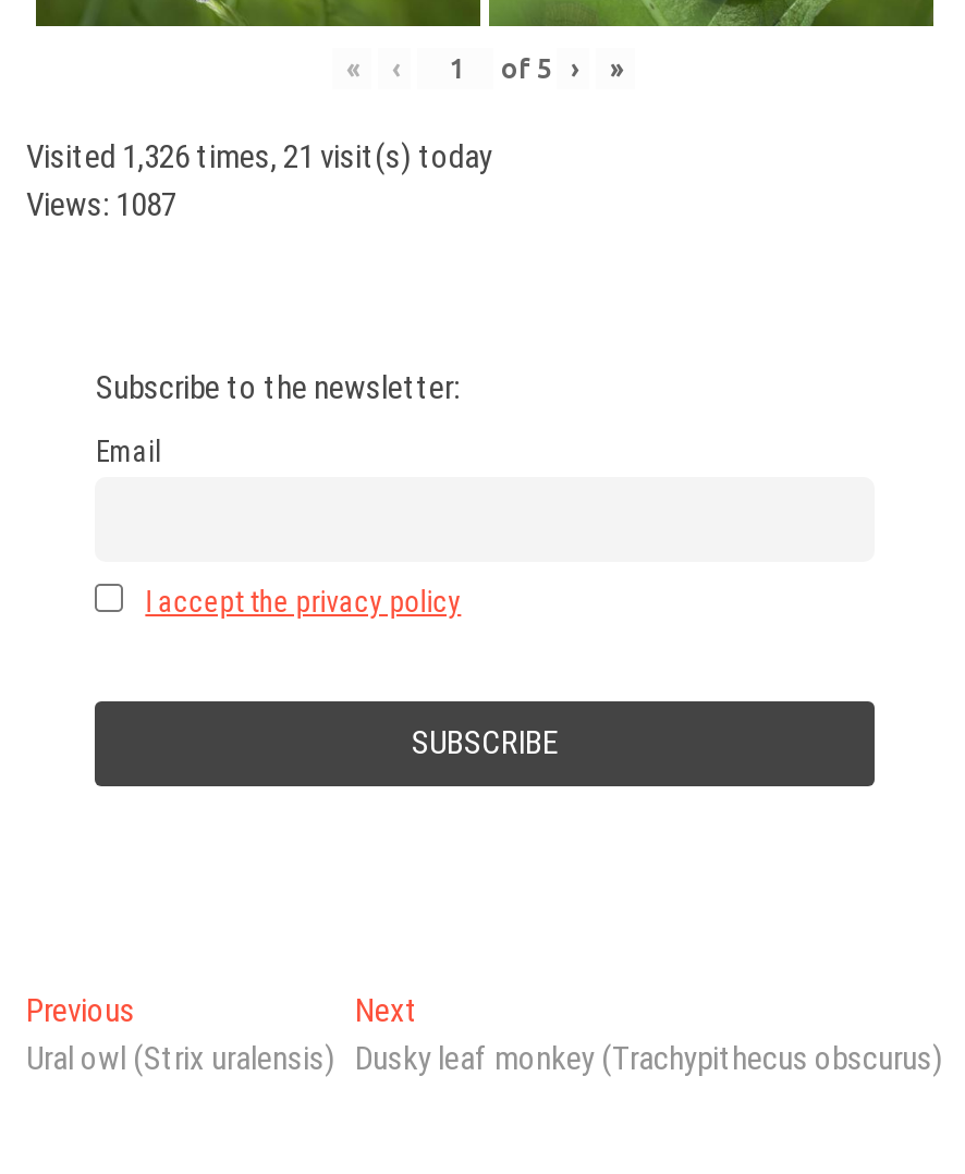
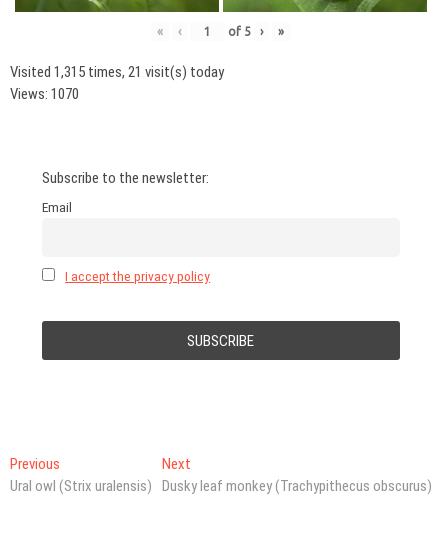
[26,137,492,176] Visited 1,326 times, 21 visit(s) today -> [10,63,224,81] Visited 1,315 times, 21 visit(s) today
[26,185,176,224] Views: 1087 -> [10,85,79,103] Views: 1070

